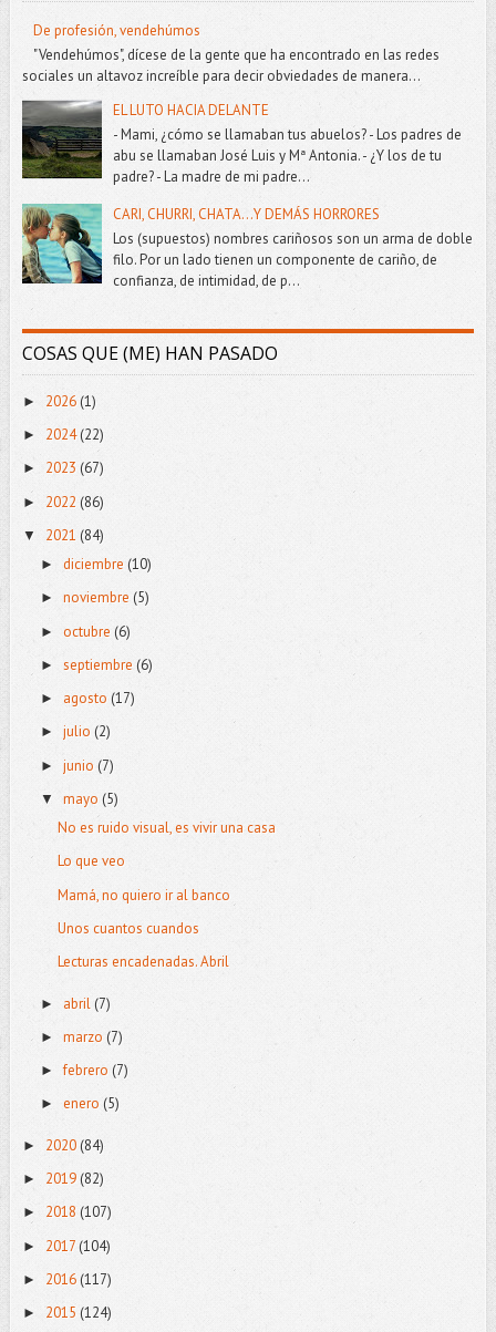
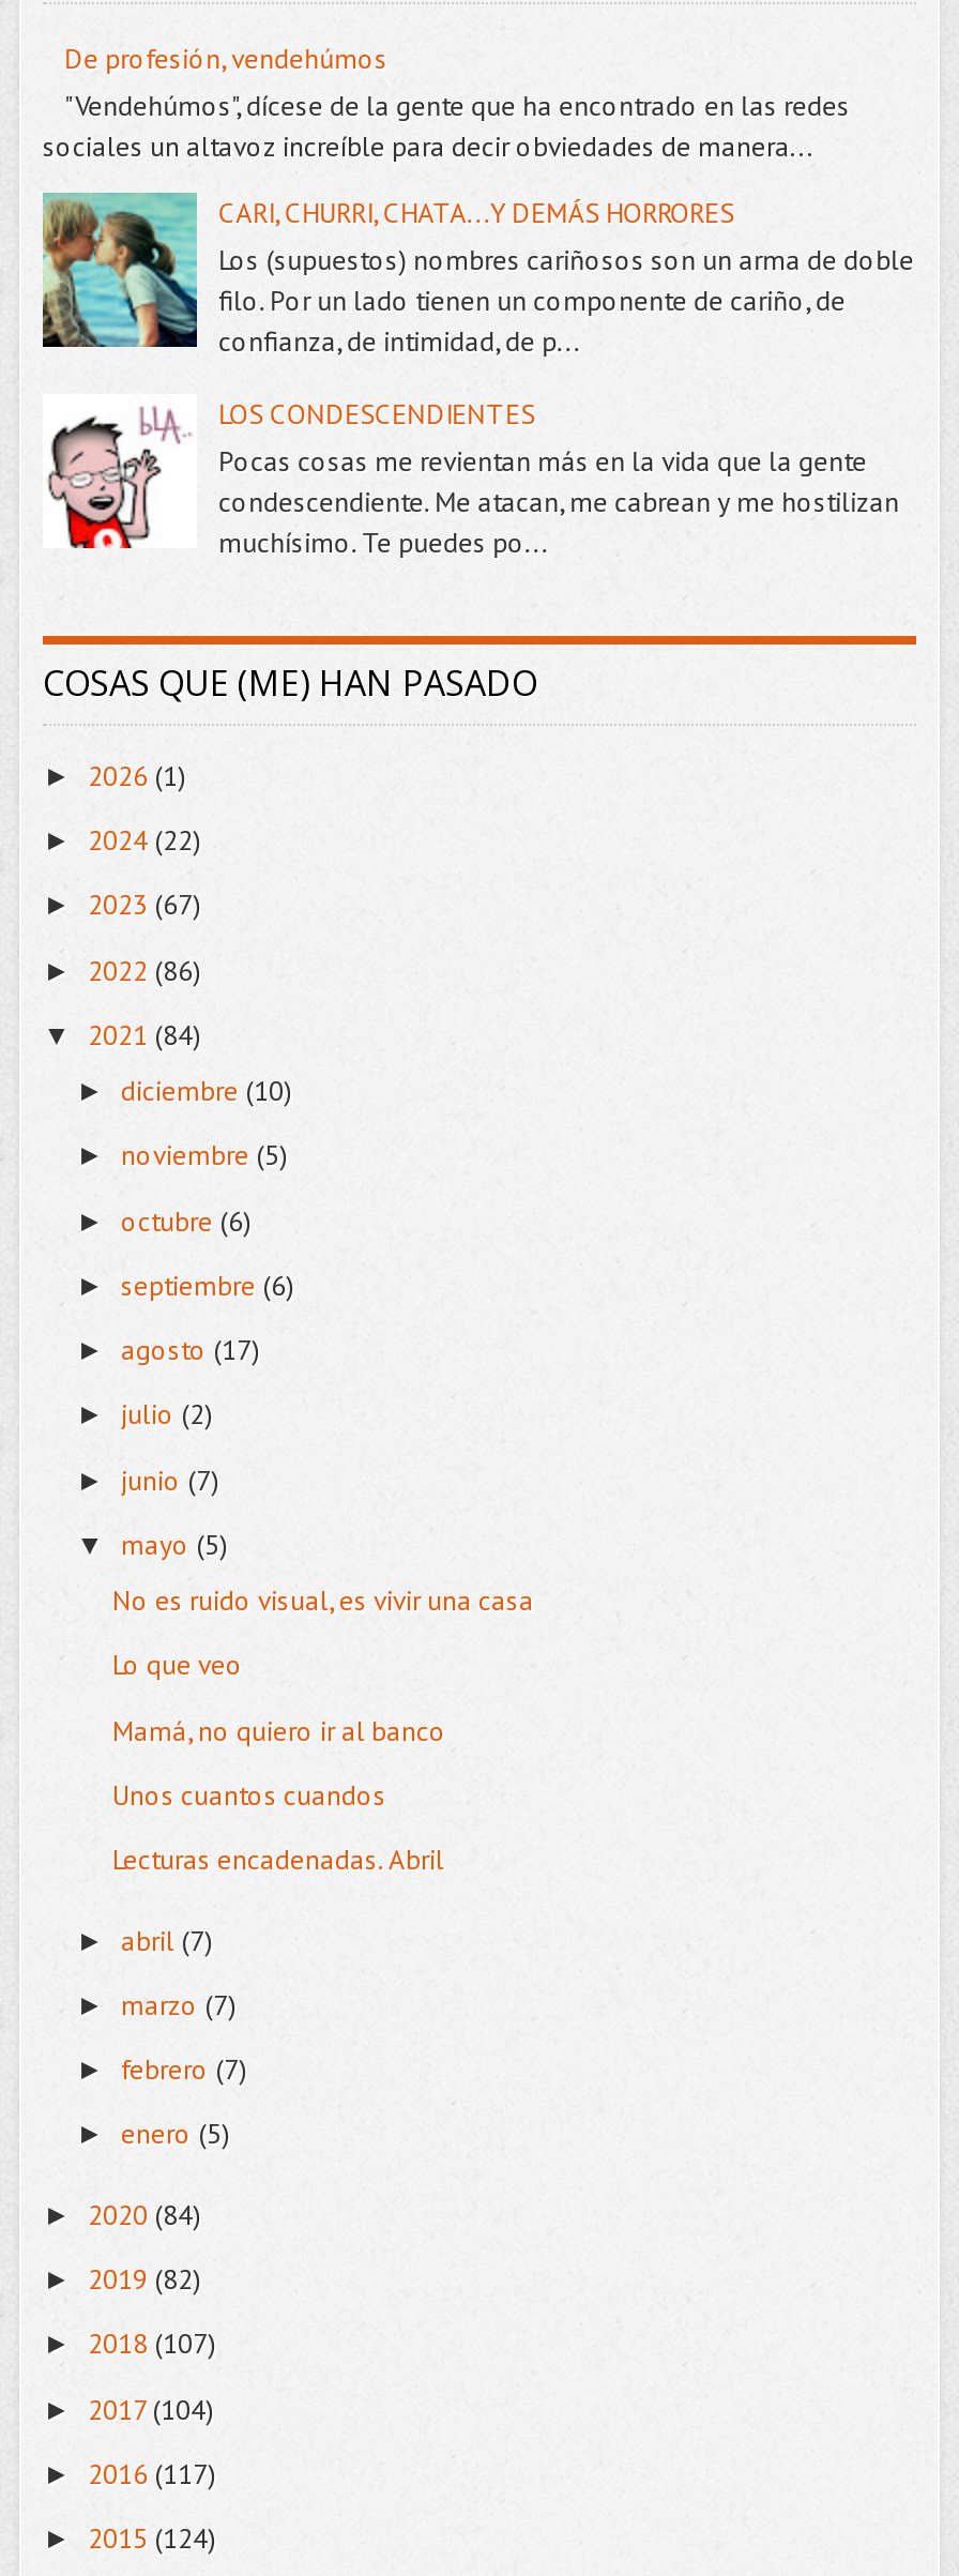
[21,100,462,185] [image] | EL LUTO HACIA DELANTE | - Mami, ¿cómo se llamaban tus abuelos? - Los padres de | abu se llamaban José Luis y Mª Antonia. - ¿Y los de tu | padre? - La madre de mi padre... -> none
moved [17,198,473,290] -> [32,182,914,359]: [image] | CARI, CHURRI, CHATA...Y DEMÁS HORRORES | Los (supuestos) nombres cariñosos son un arma de doble | filo. Por un lado tienen un componente de cariño, de | confianza, de intimidad, de p...
none -> [43,396,899,560] [image] | LOS CONDESCENDIENTES | Pocas cosas me revientan más en la vida que la gente | condescendiente. Me atacan, me cabrean y me hostilizan | muchísimo. Te puedes po...

